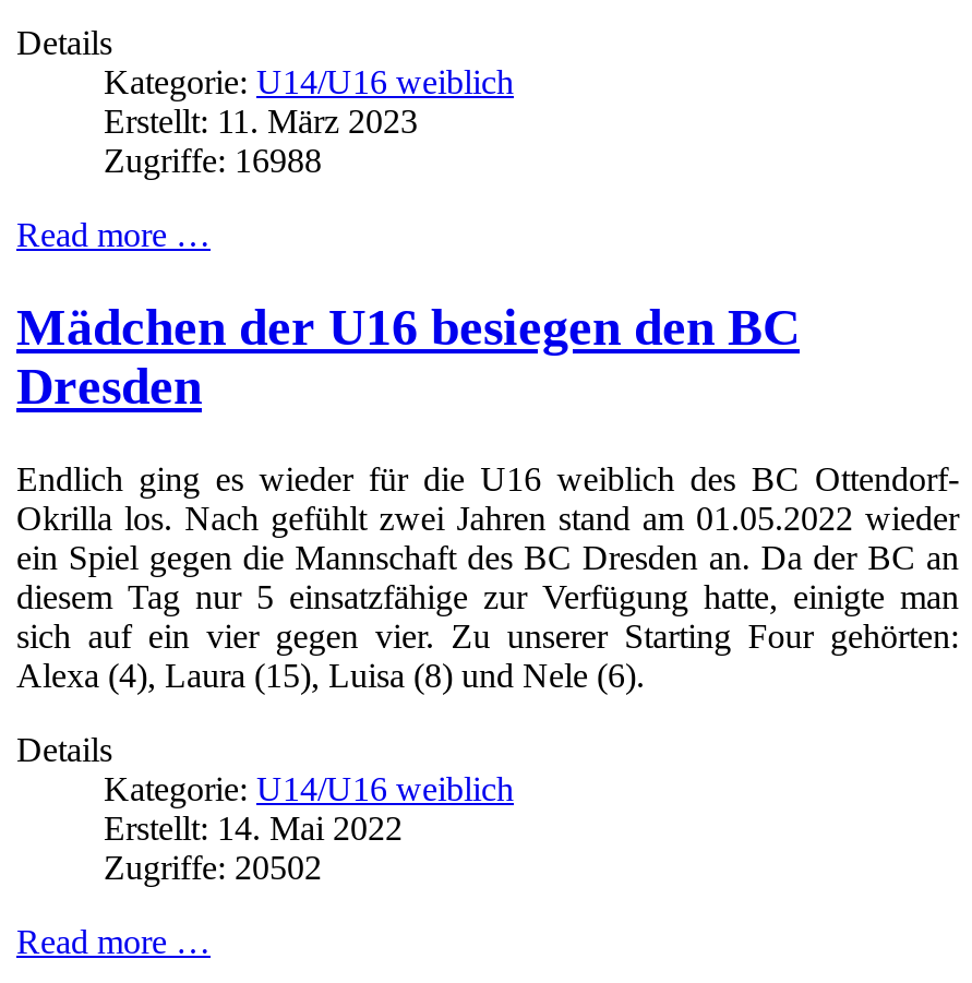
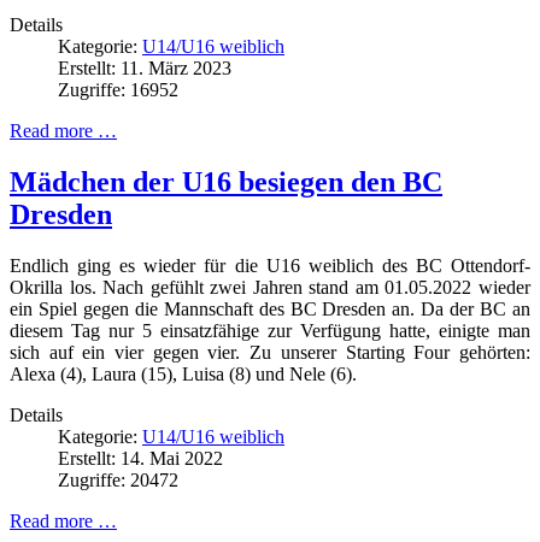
[104,141,322,178] Zugriffe: 16988 -> [58,79,178,100] Zugriffe: 16952
[104,848,322,885] Zugriffe: 20502 -> [58,469,178,490] Zugriffe: 20472

